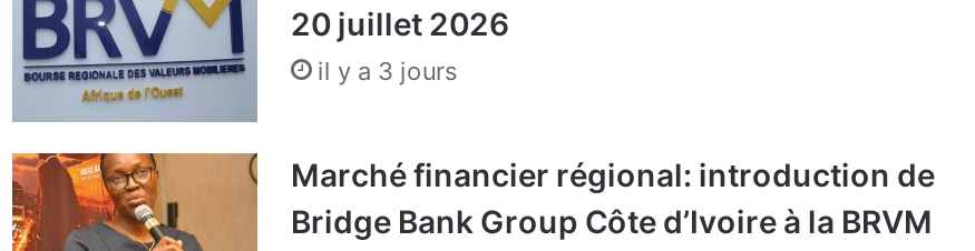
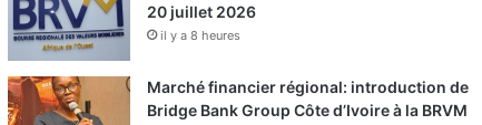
[318,56,458,87] il y a 3 jours -> [160,28,240,43] il y a 8 heures

